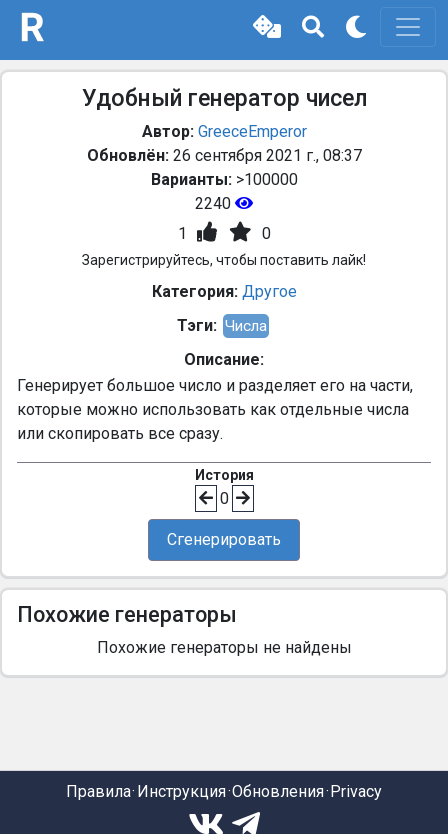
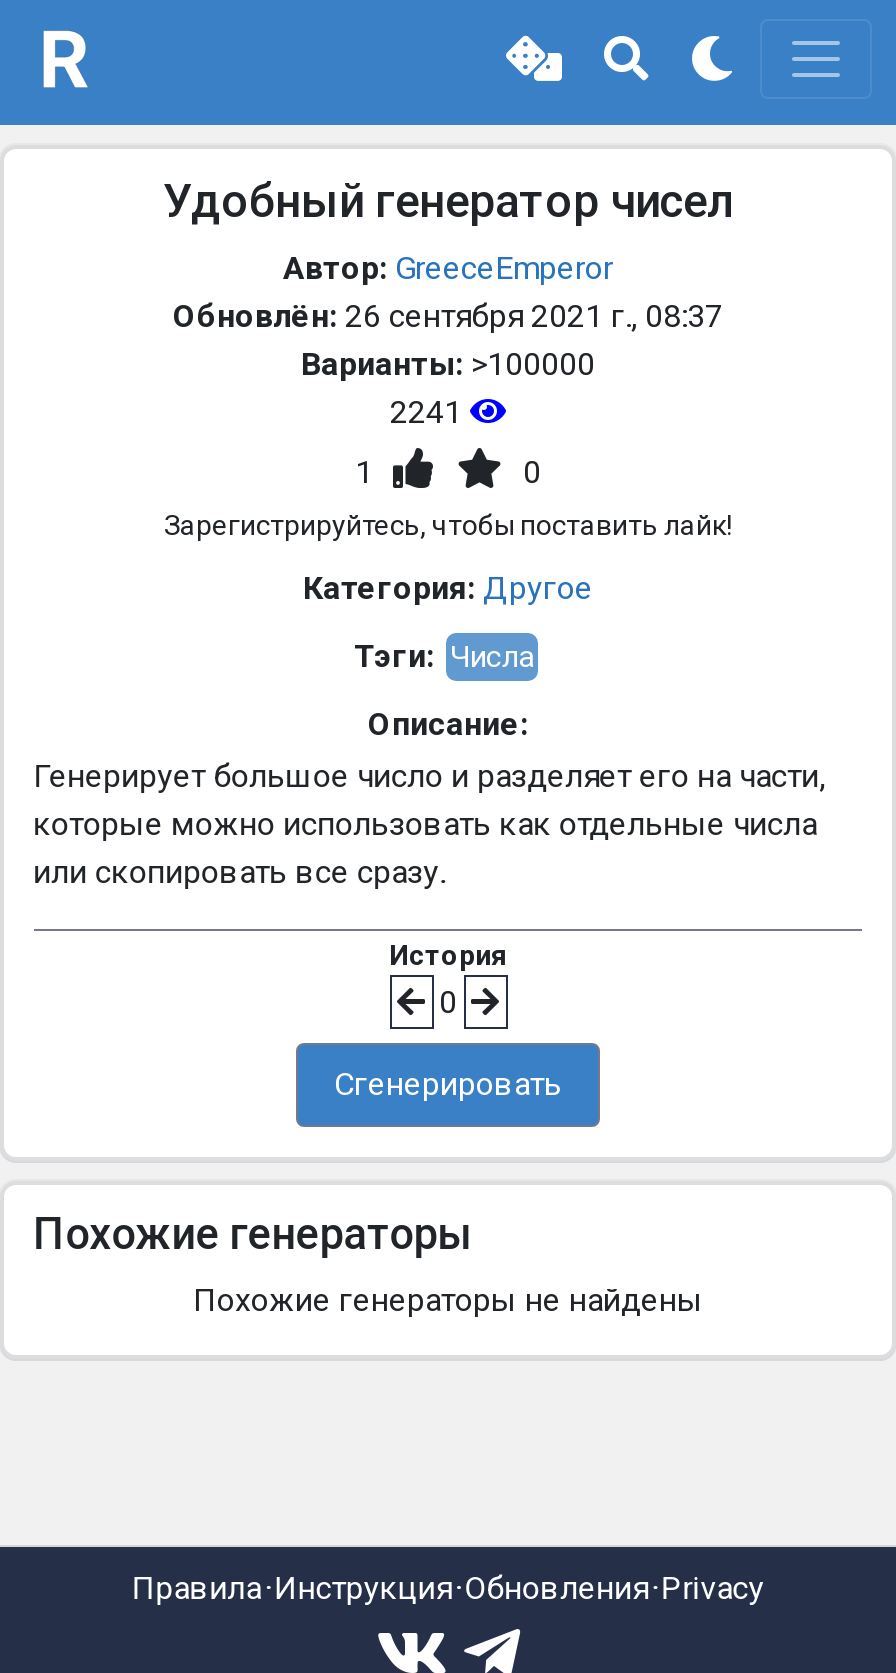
[195,194,231,213] 2240 -> [390,392,462,430] 2241

